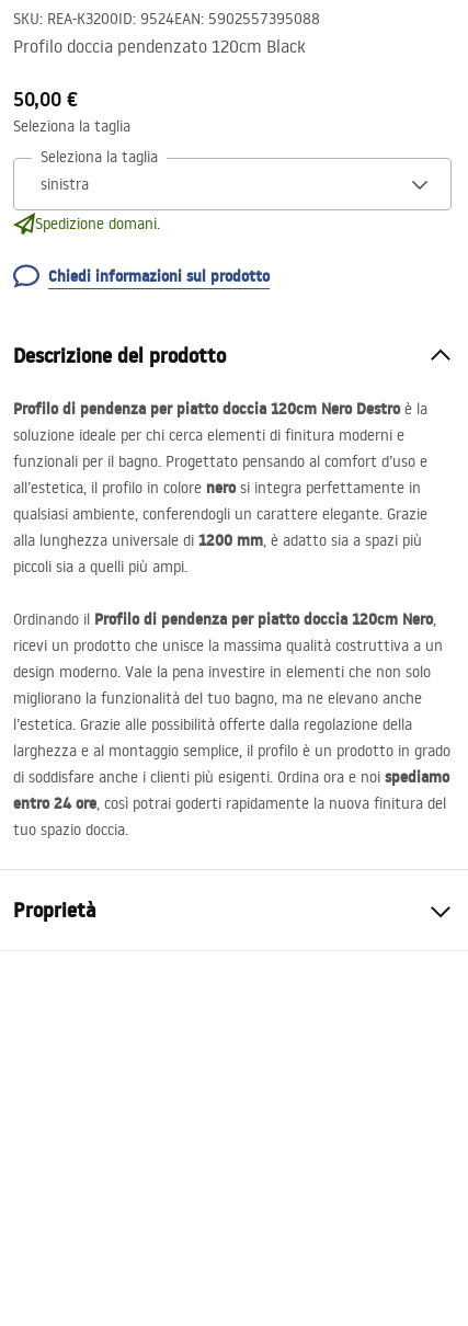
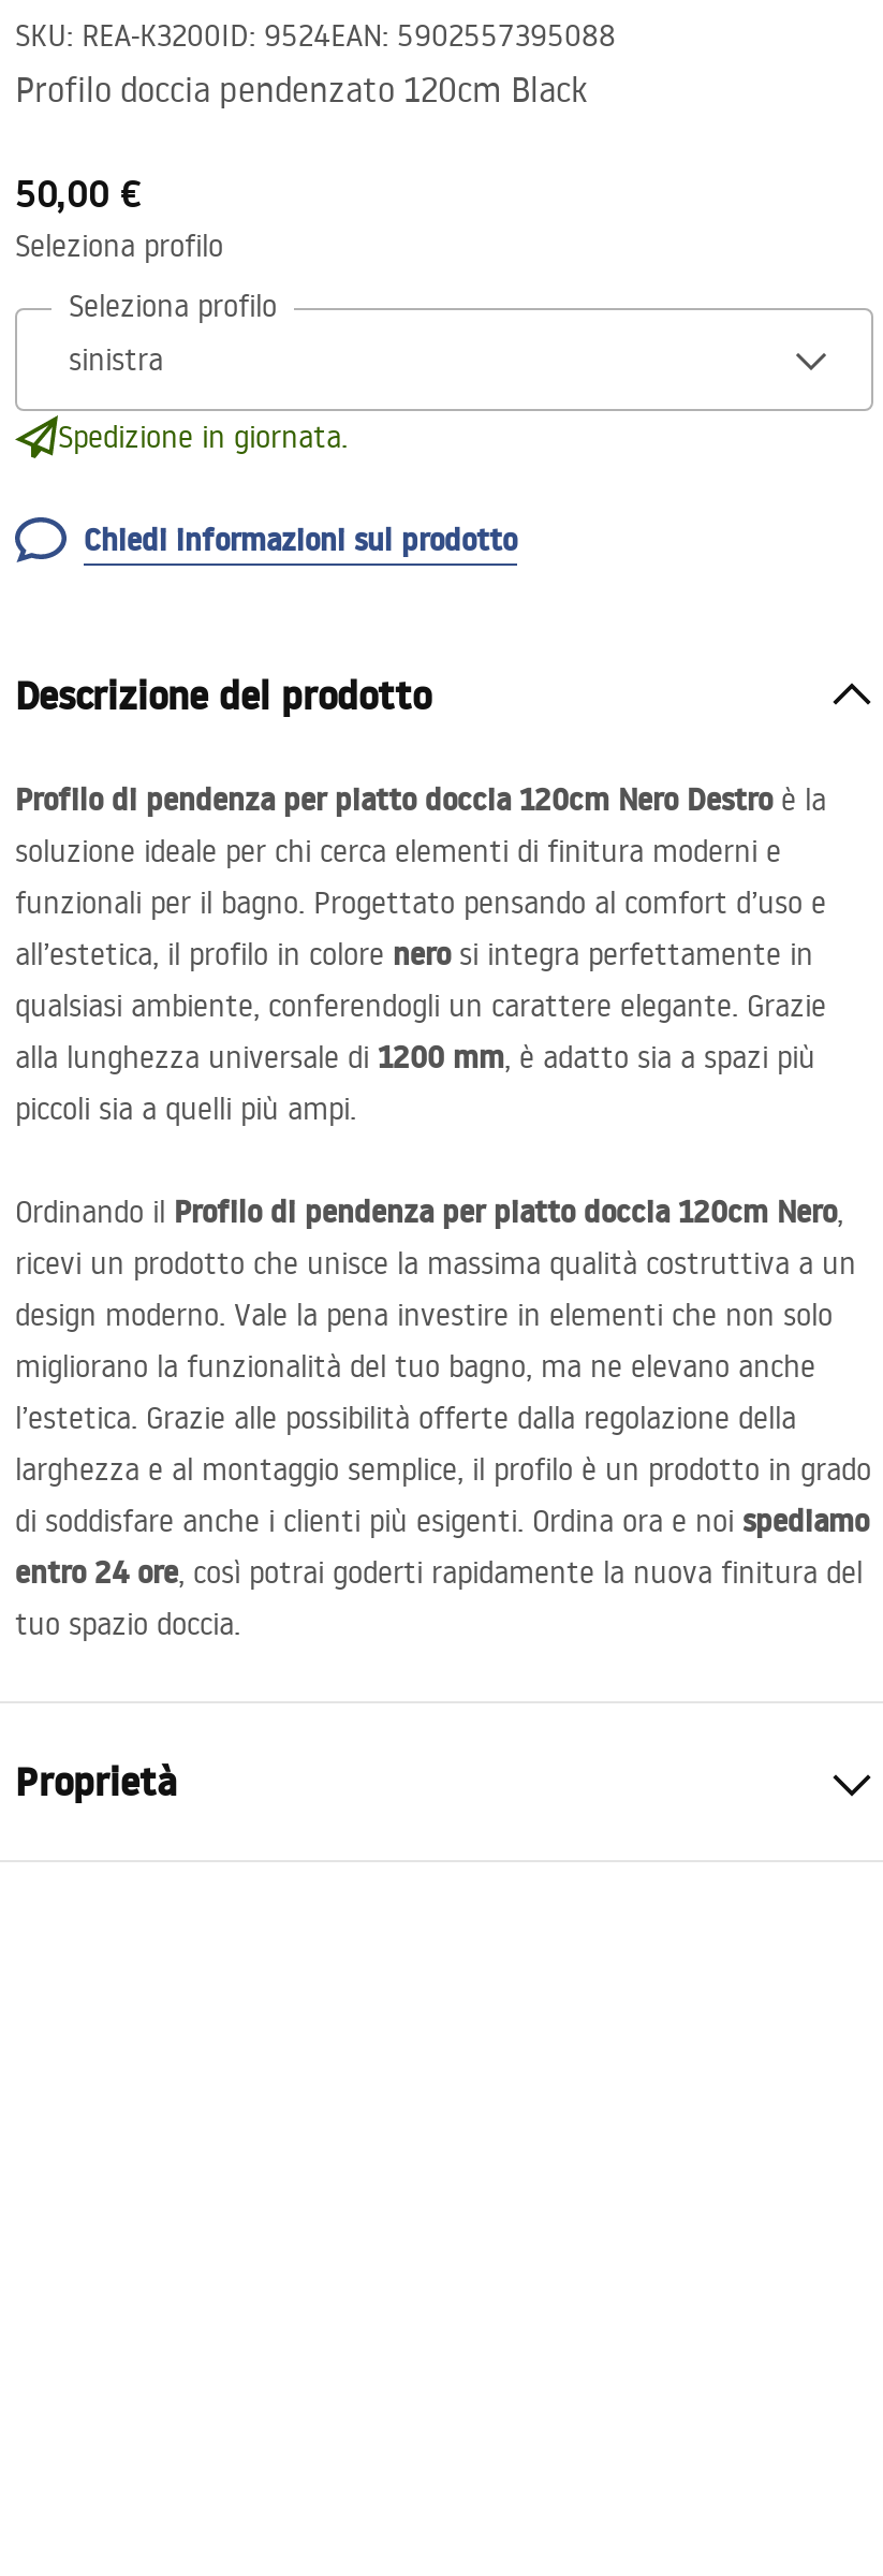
[13,116,130,136] Seleziona la taglia -> [15,226,223,265] Seleziona profilo
[41,147,158,167] Seleziona la taglia -> [69,287,277,325] Seleziona profilo
[35,214,160,233] Spedizione domani. -> [58,418,348,456] Spedizione in giornata.

